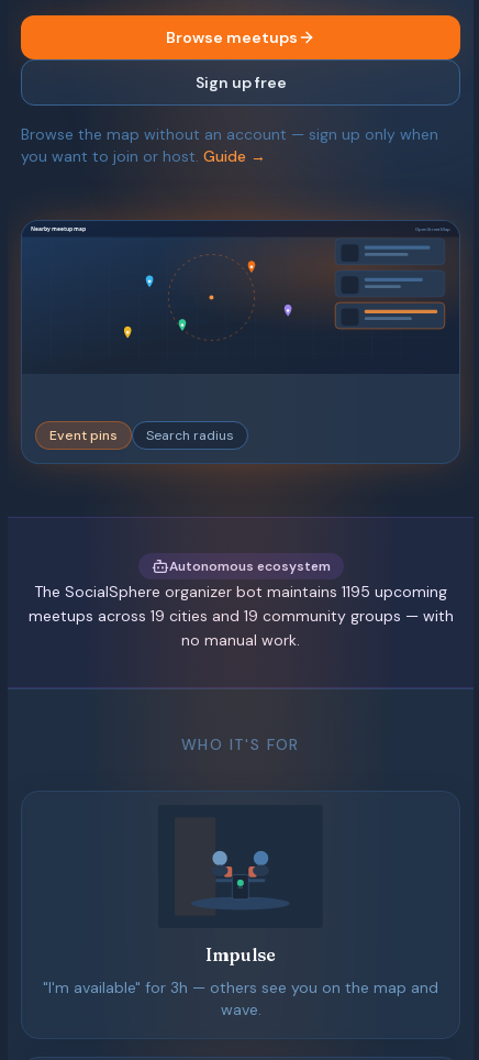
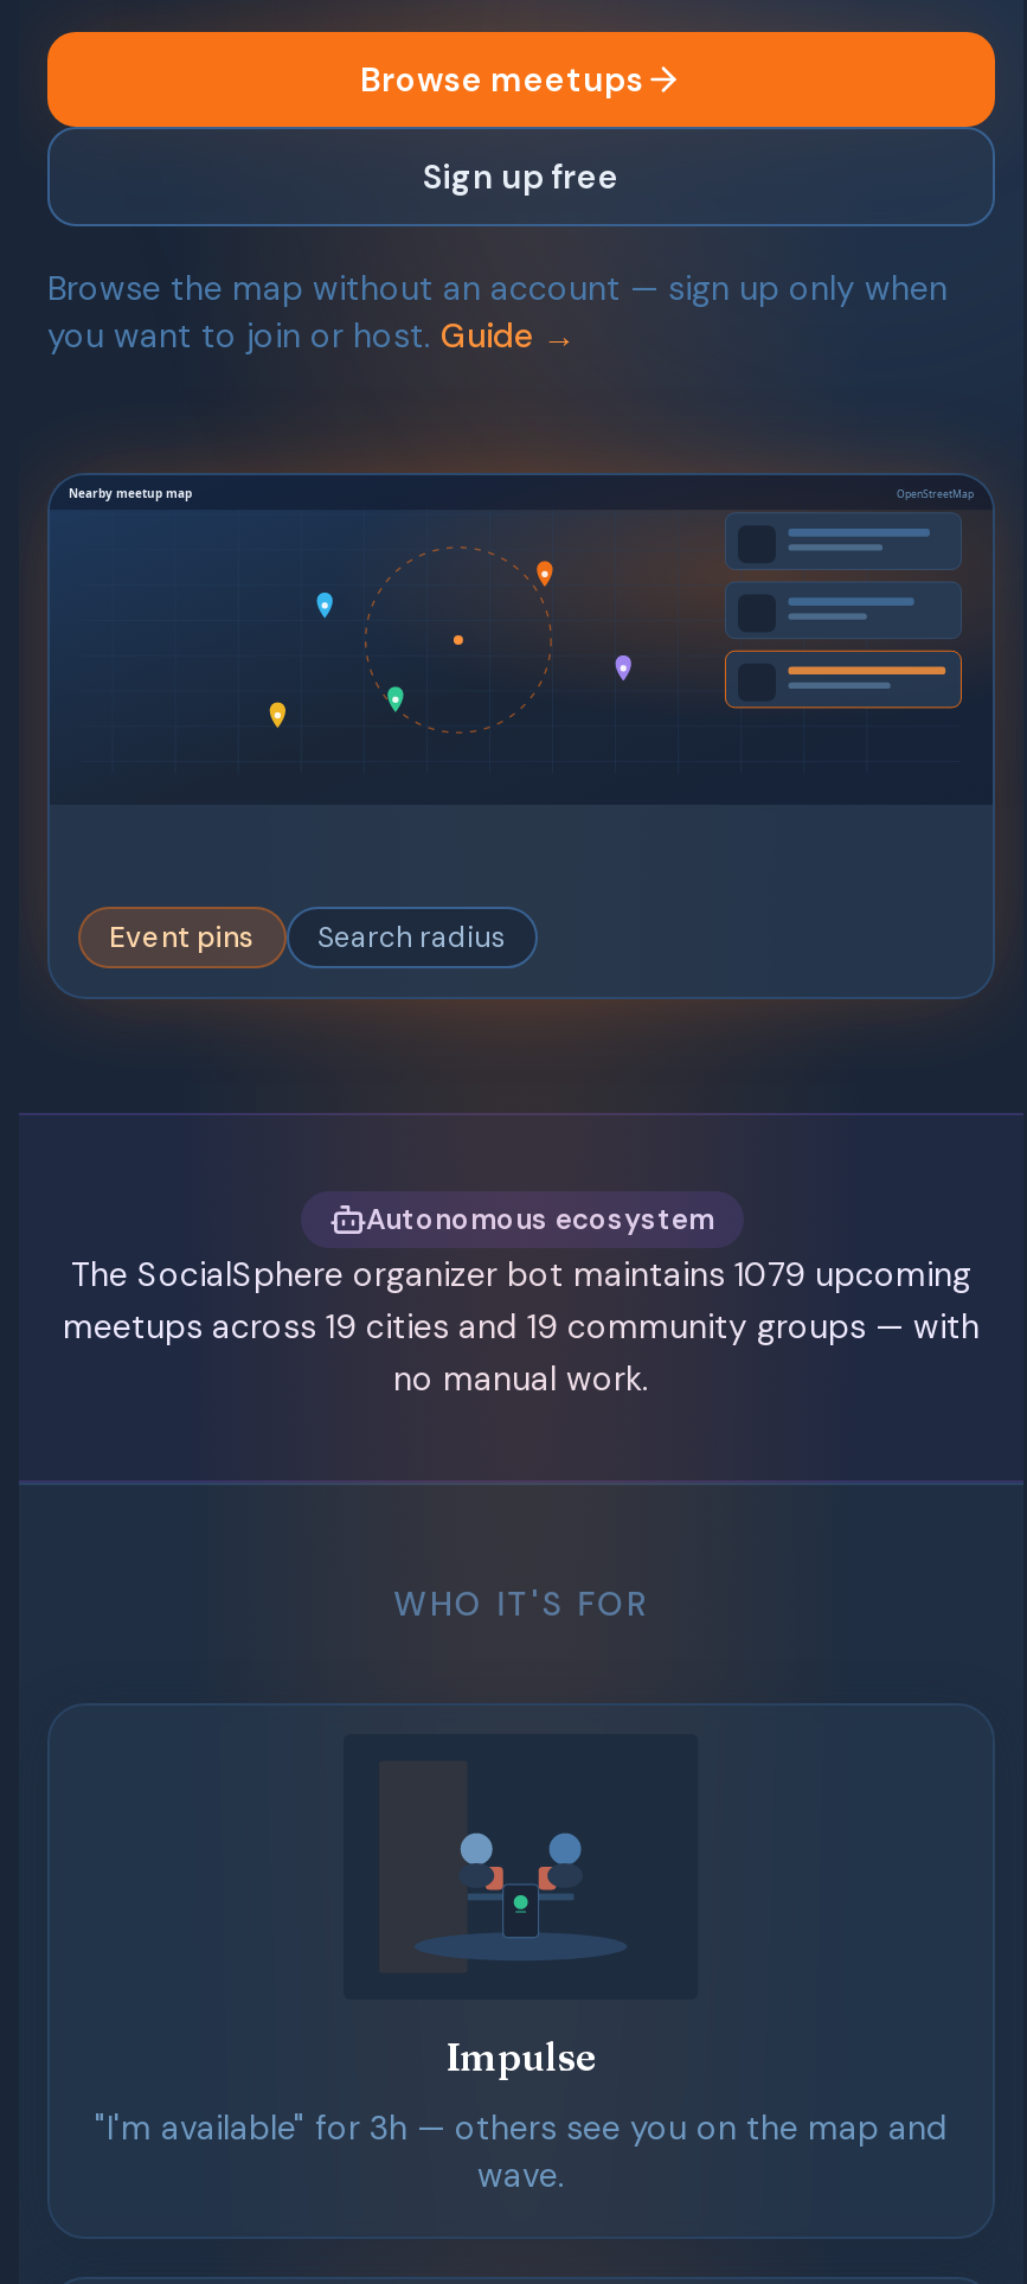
[34,582,447,601] The SocialSphere organizer bot maintains 1195 upcoming -> [71,1253,971,1295] The SocialSphere organizer bot maintains 1079 upcoming

